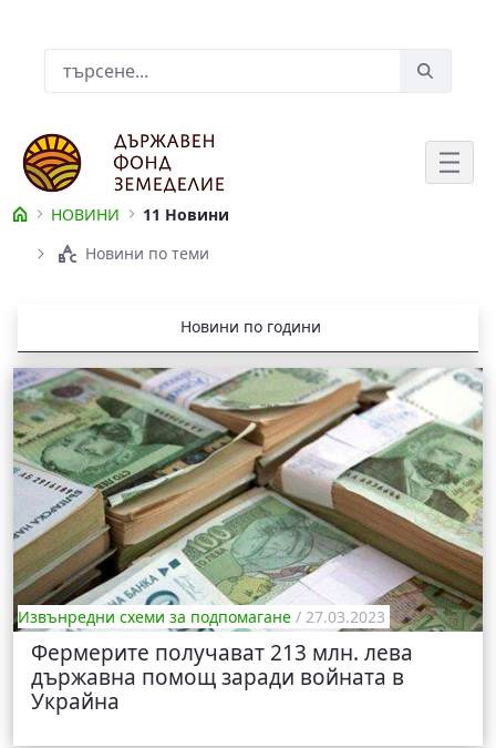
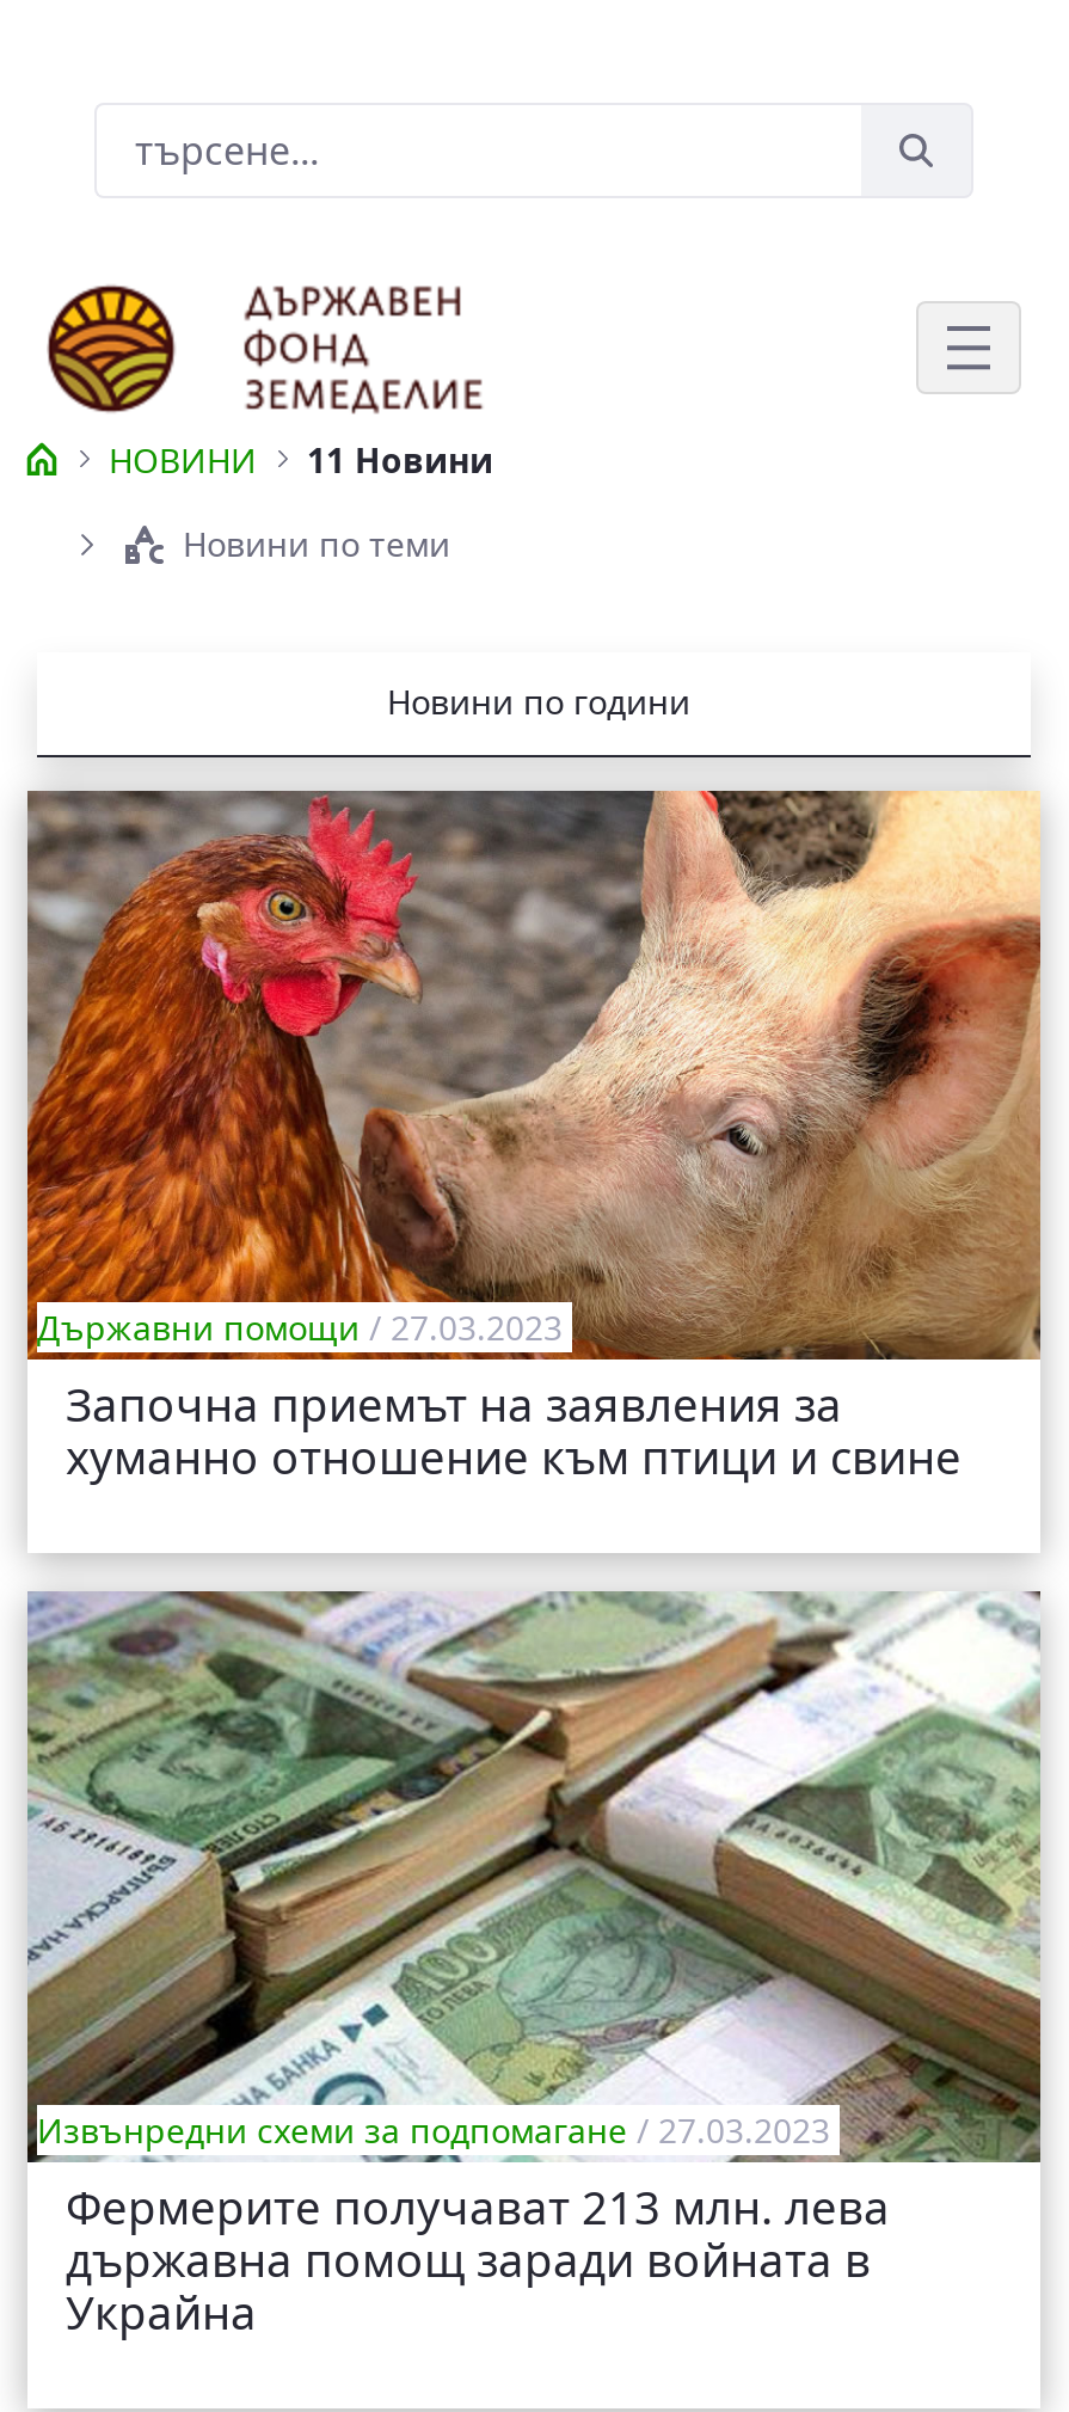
none -> [25,788,1043,1490] [image] | Държавни помощи / 27.03.2023 | Започна приемът на заявления за | хуманно отношение към птици и свине

